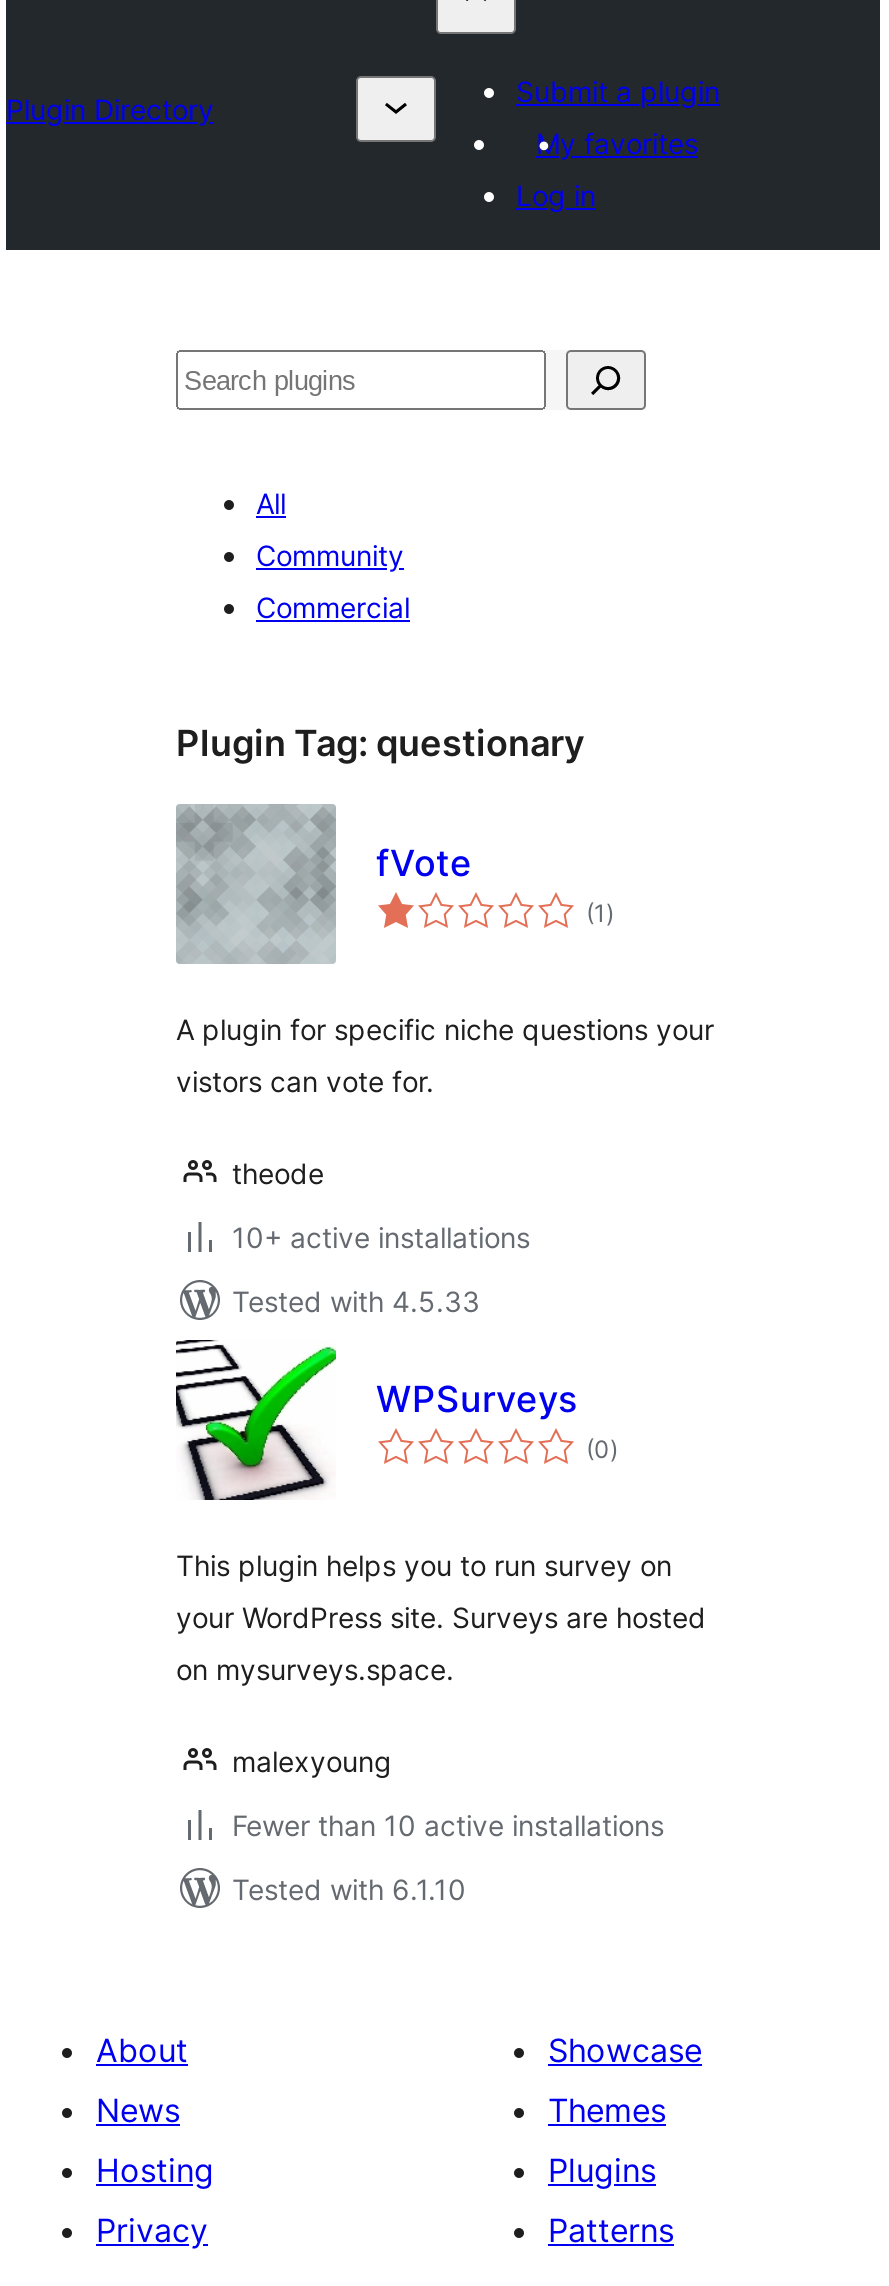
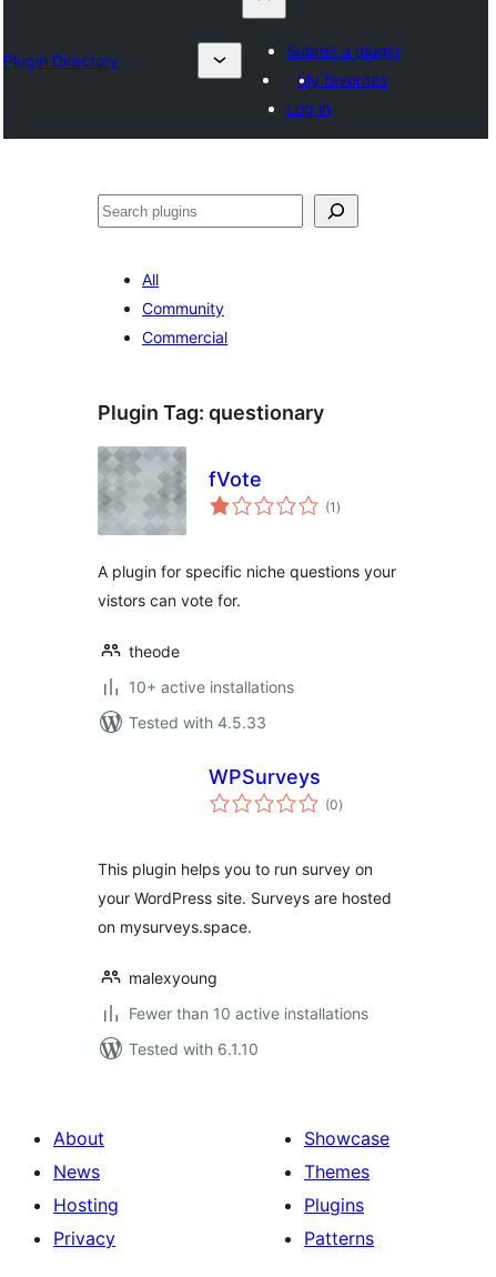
[174,1338,338,1502] [image] -> none

